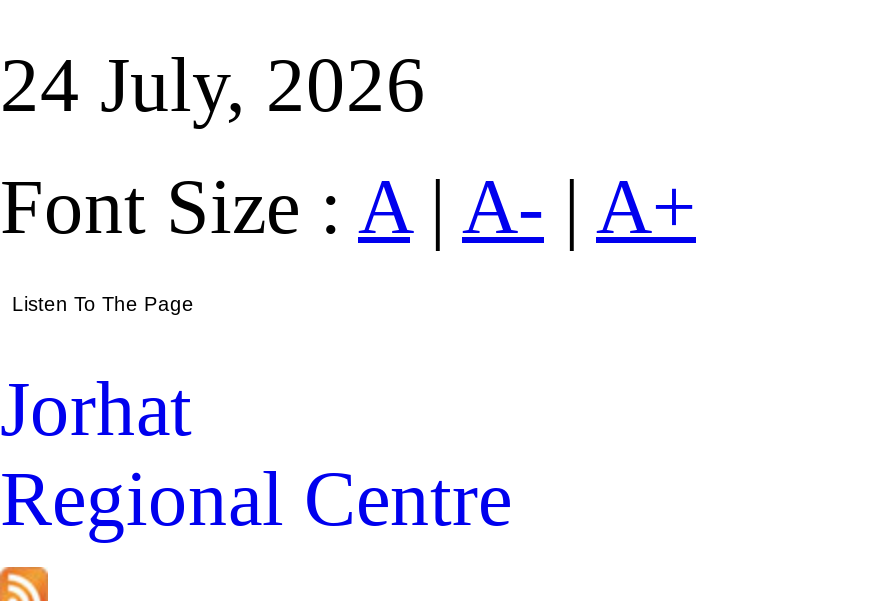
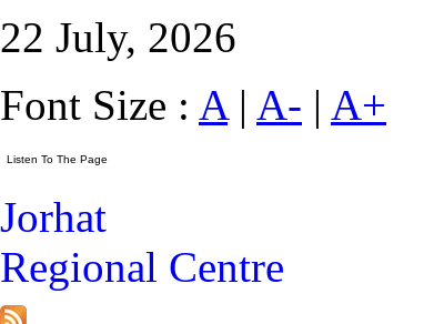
[0,41,426,127] 24 July, 2026 -> [0,13,236,61] 22 July, 2026

